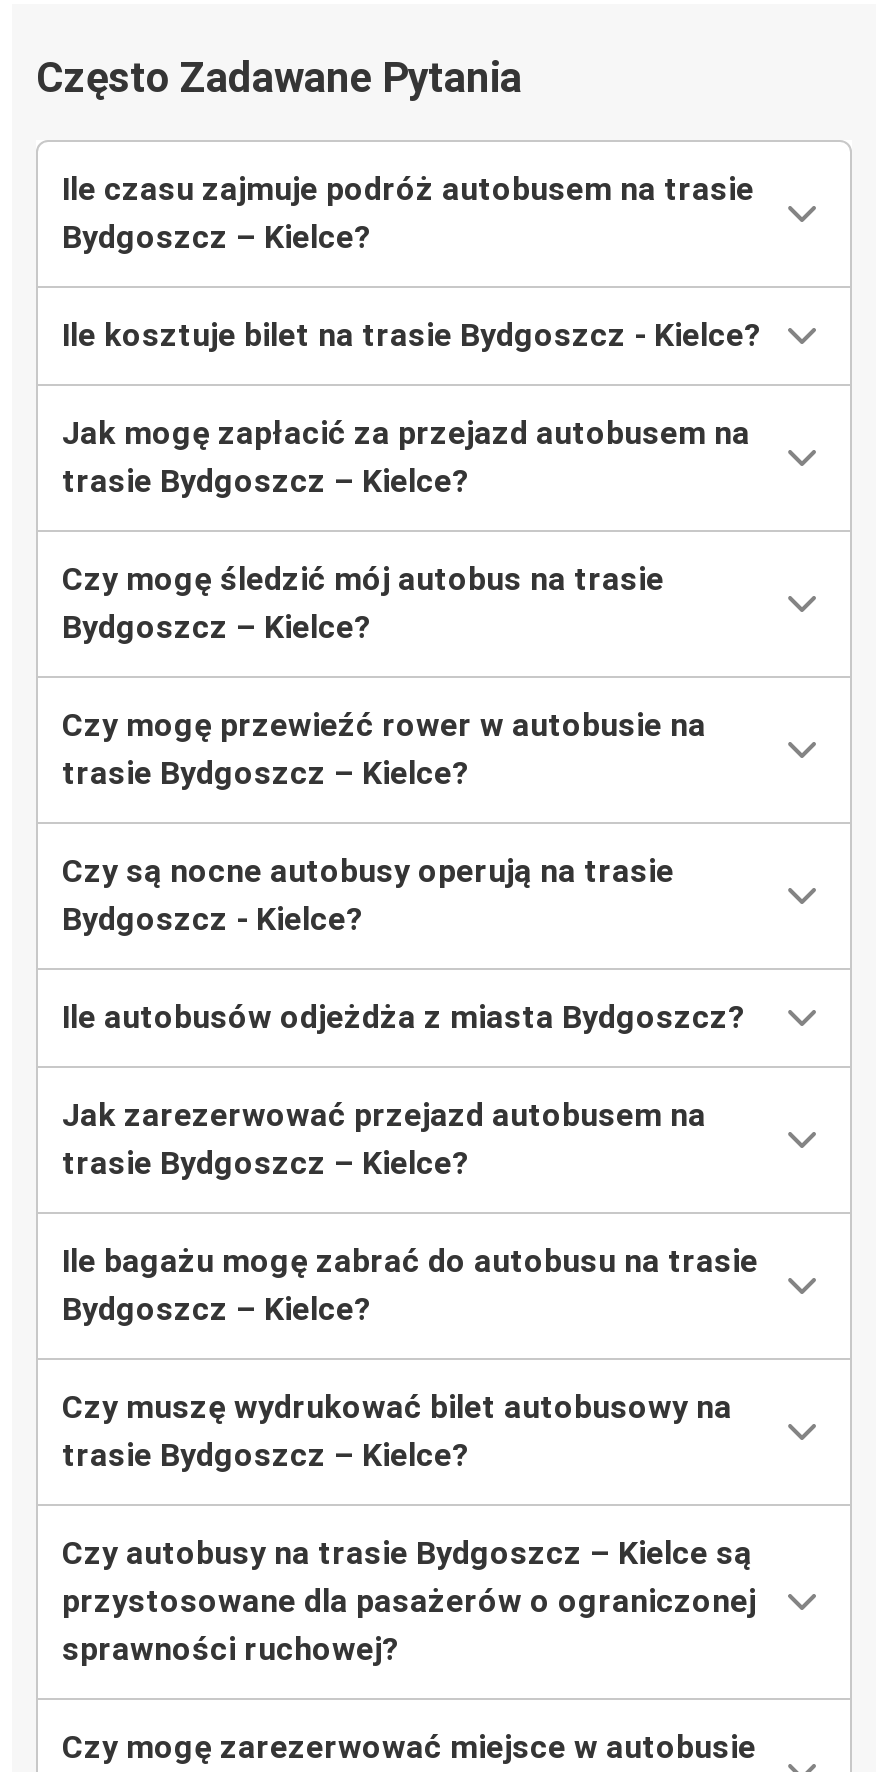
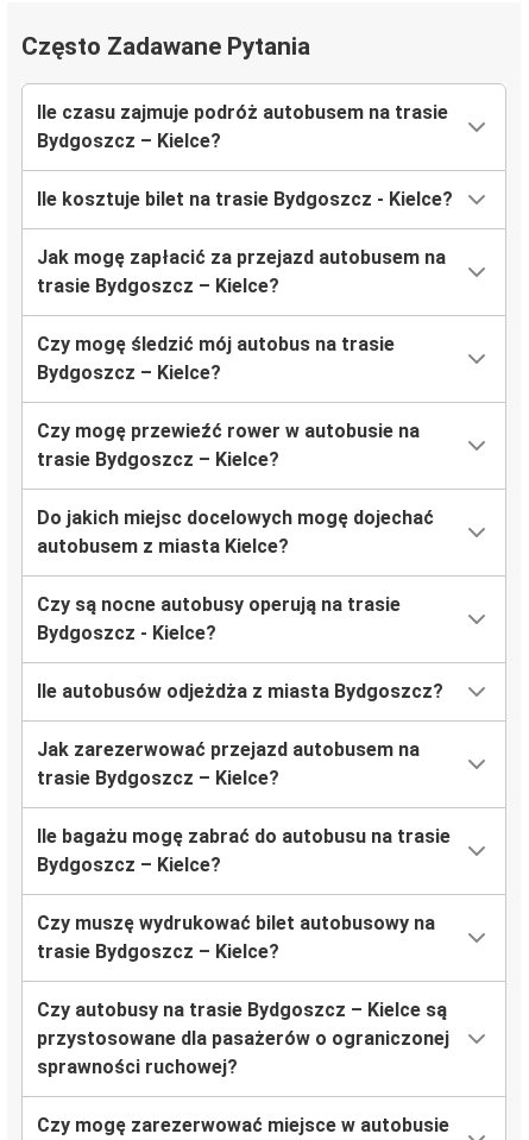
none -> [37,507,434,558] Do jakich miejsc docelowych mogę dojechać | autobusem z miasta Kielce?

